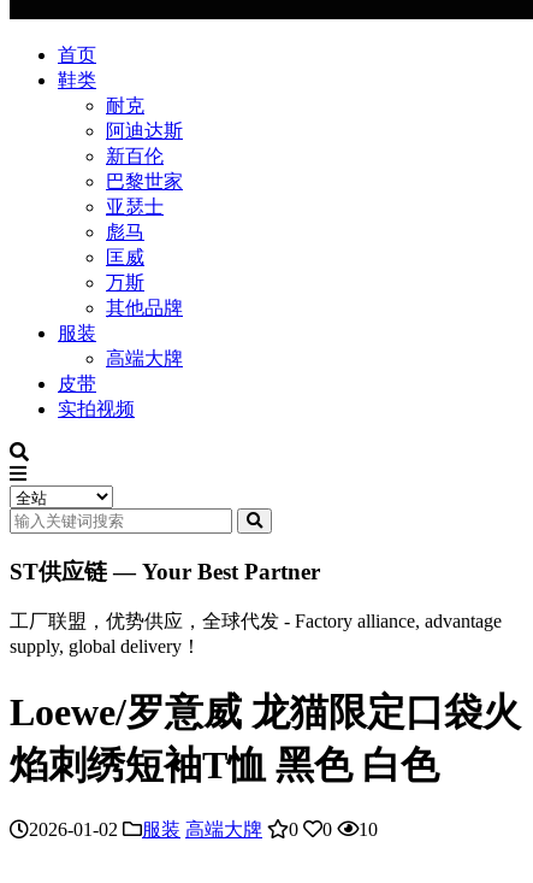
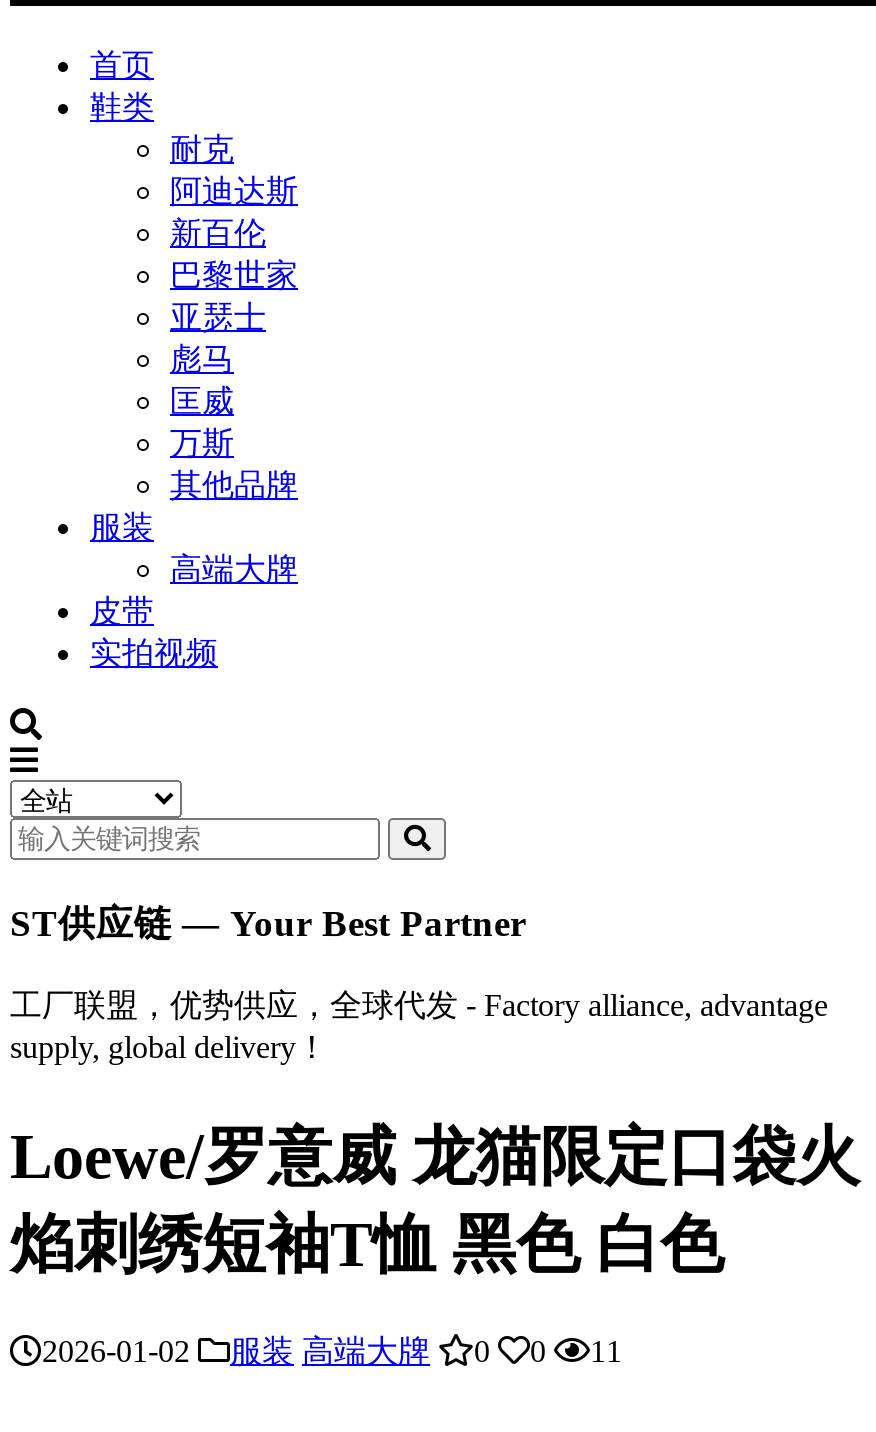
[29,820,378,840] 2026-01-02 服装 高端大牌 0 0 10 -> [42,1335,622,1369] 2026-01-02 服装 高端大牌 0 0 11

